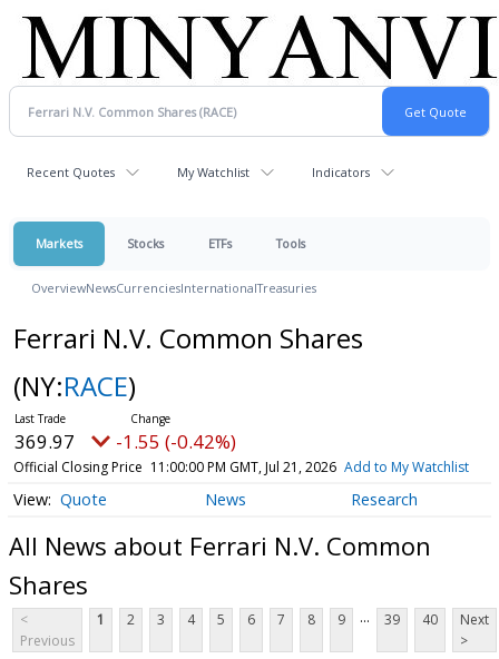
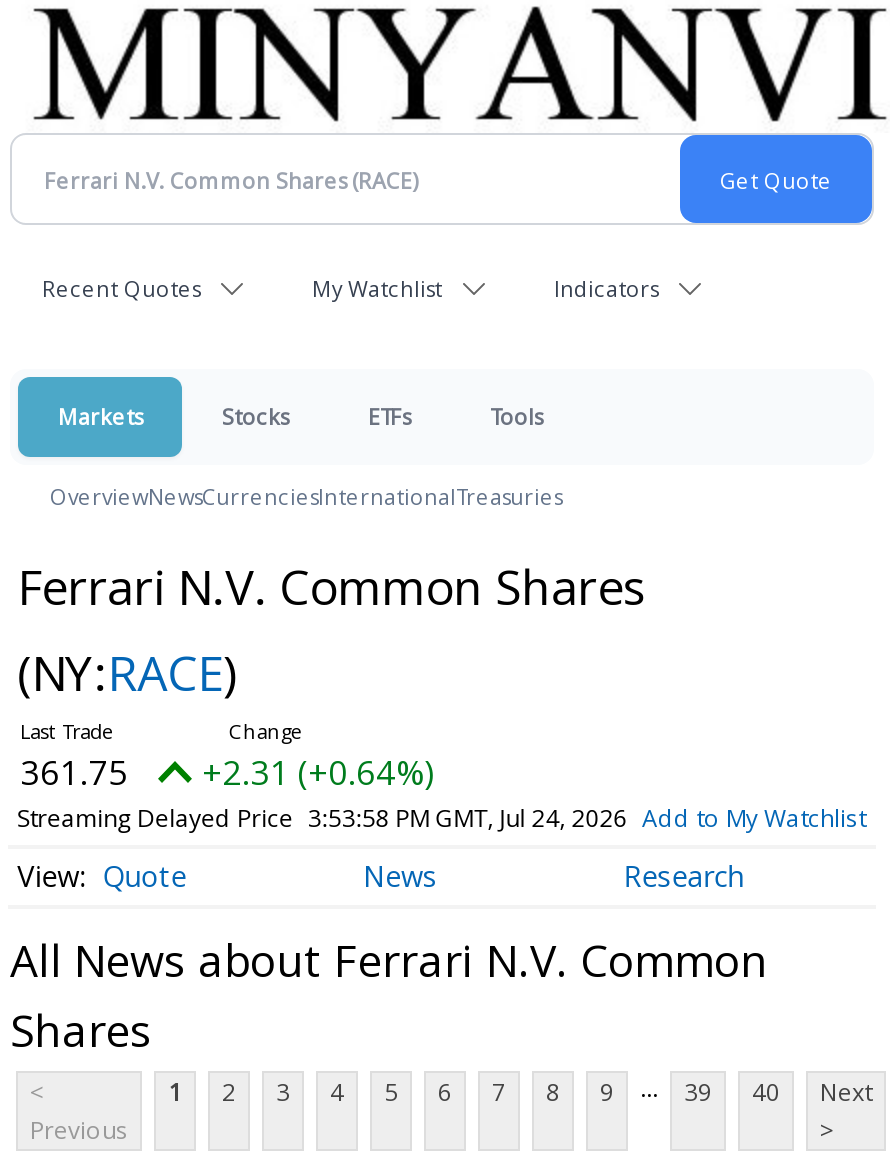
[14,429,75,454] 369.97 -> [20,749,128,795] 361.75
[116,429,236,454] -1.55 (-0.42%) -> [202,749,434,795] +2.31 (+0.64%)
[13,458,469,476] Official Closing Price 11:00:00 PM GMT, Jul 21, 2026 Add to My Watchlist -> [17,801,866,835] Streaming Delayed Price 3:53:58 PM GMT, Jul 24, 2026 Add to My Watchlist

